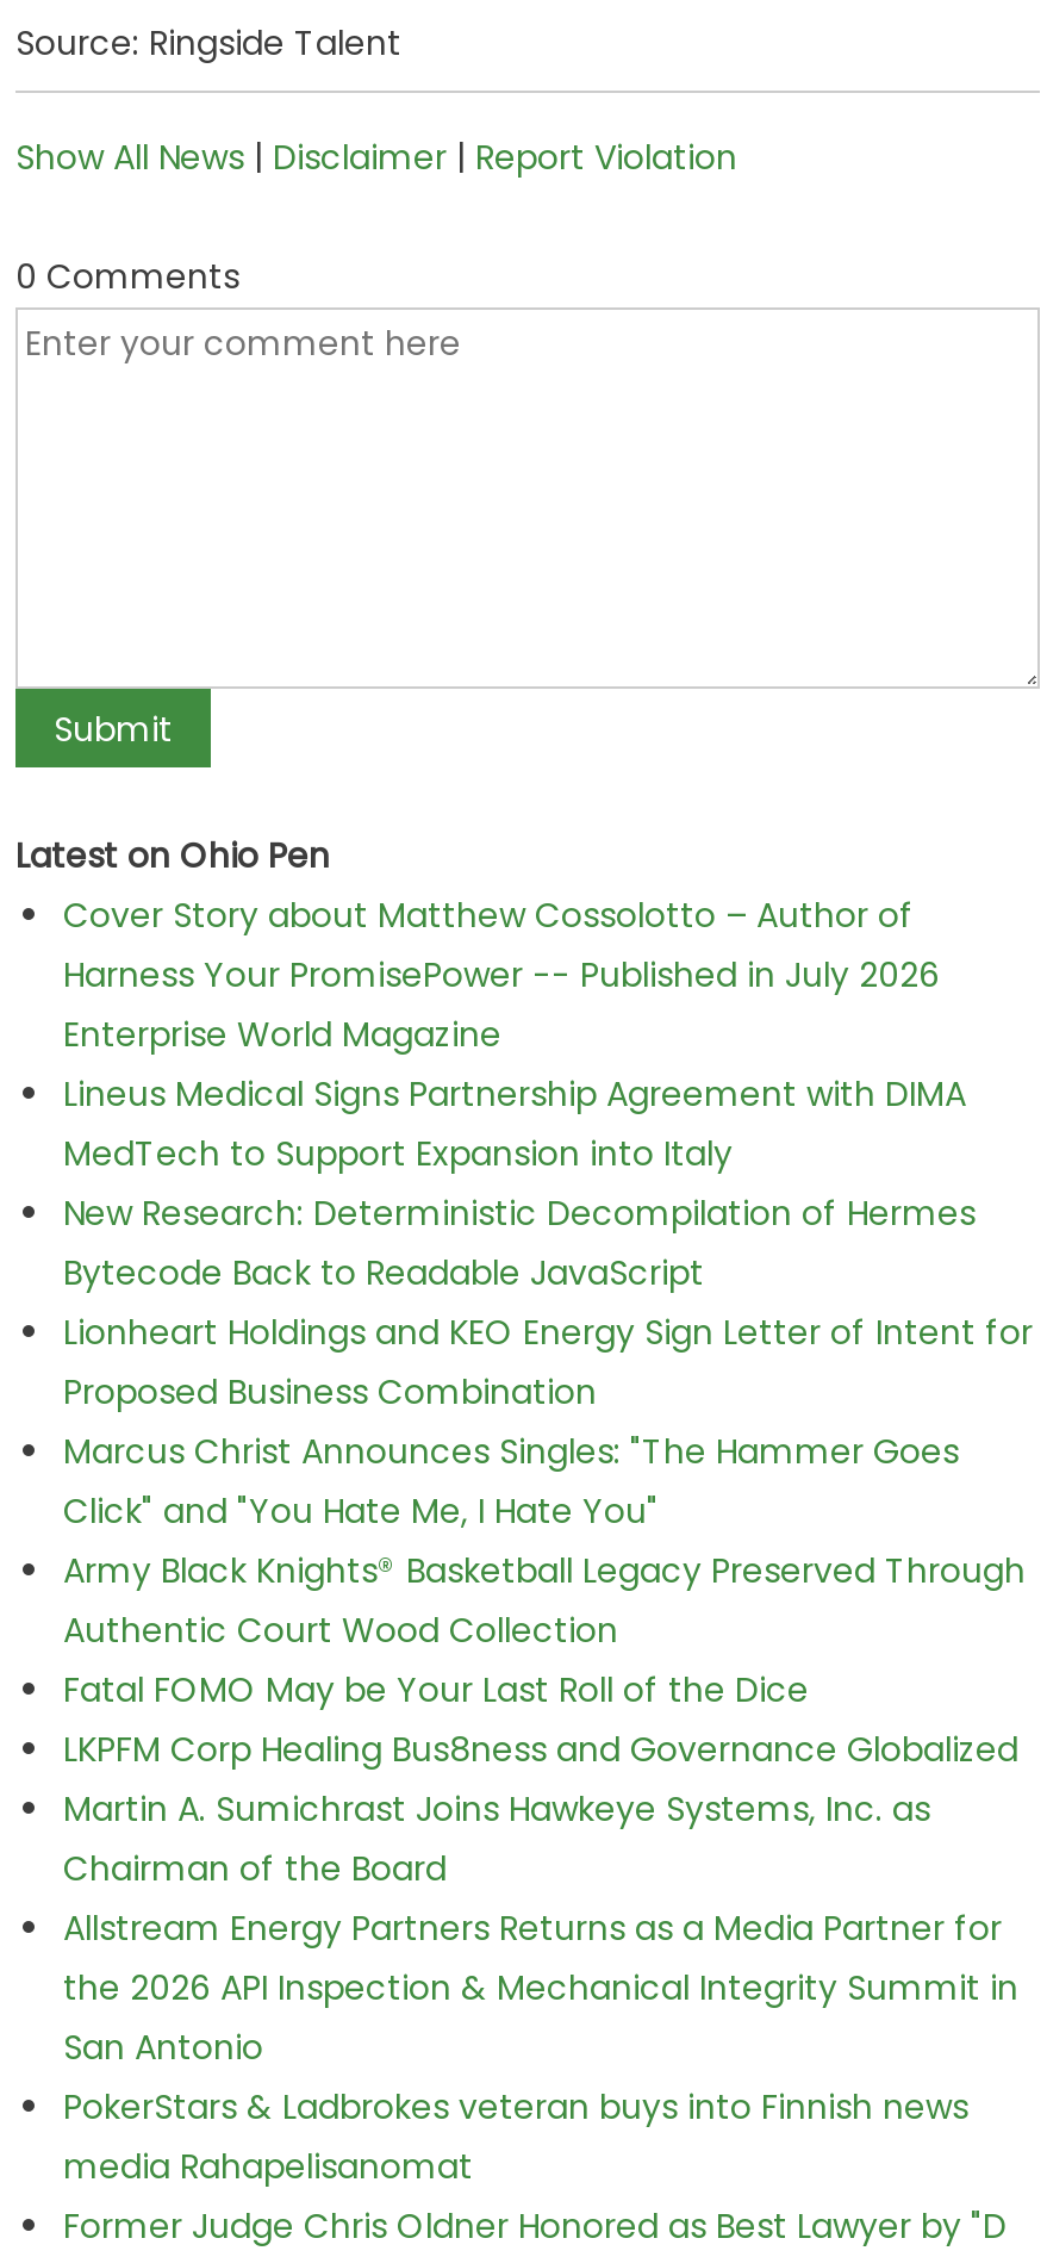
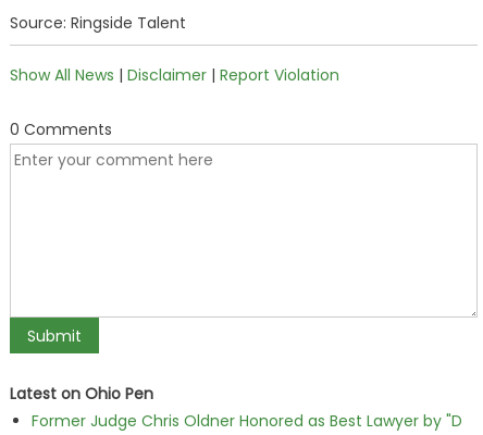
[63,891,1033,2190] Cover Story about Matthew Cossolotto – Author of | Harness Your PromisePower -- Published in July 2026 | Enterprise World Magazine | Lineus Medical Signs Partnership Agreement with DIMA | MedTech to Support Expansion into Italy | New Research: Deterministic Decompilation of Hermes | Bytecode Back to Readable JavaScript | Lionheart Holdings and KEO Energy Sign Letter of Intent for | Proposed Business Combination | Marcus Christ Announces Singles: "The Hammer Goes | Click" and "You Hate Me, I Hate You" | Army Black Knights® Basketball Legacy Preserved Through | Authentic Court Wood Collection | Fatal FOMO May be Your Last Roll of the Dice | LKPFM Corp Healing Bus8ness and Governance Globalized | Martin A. Sumichrast Joins Hawkeye Systems, Inc. as | Chairman of the Board | Allstream Energy Partners Returns as a Media Partner for | the 2026 API Inspection & Mechanical Integrity Summit in | San Antonio | PokerStars & Ladbrokes veteran buys into Finnish news | media Rahapelisanomat -> none

